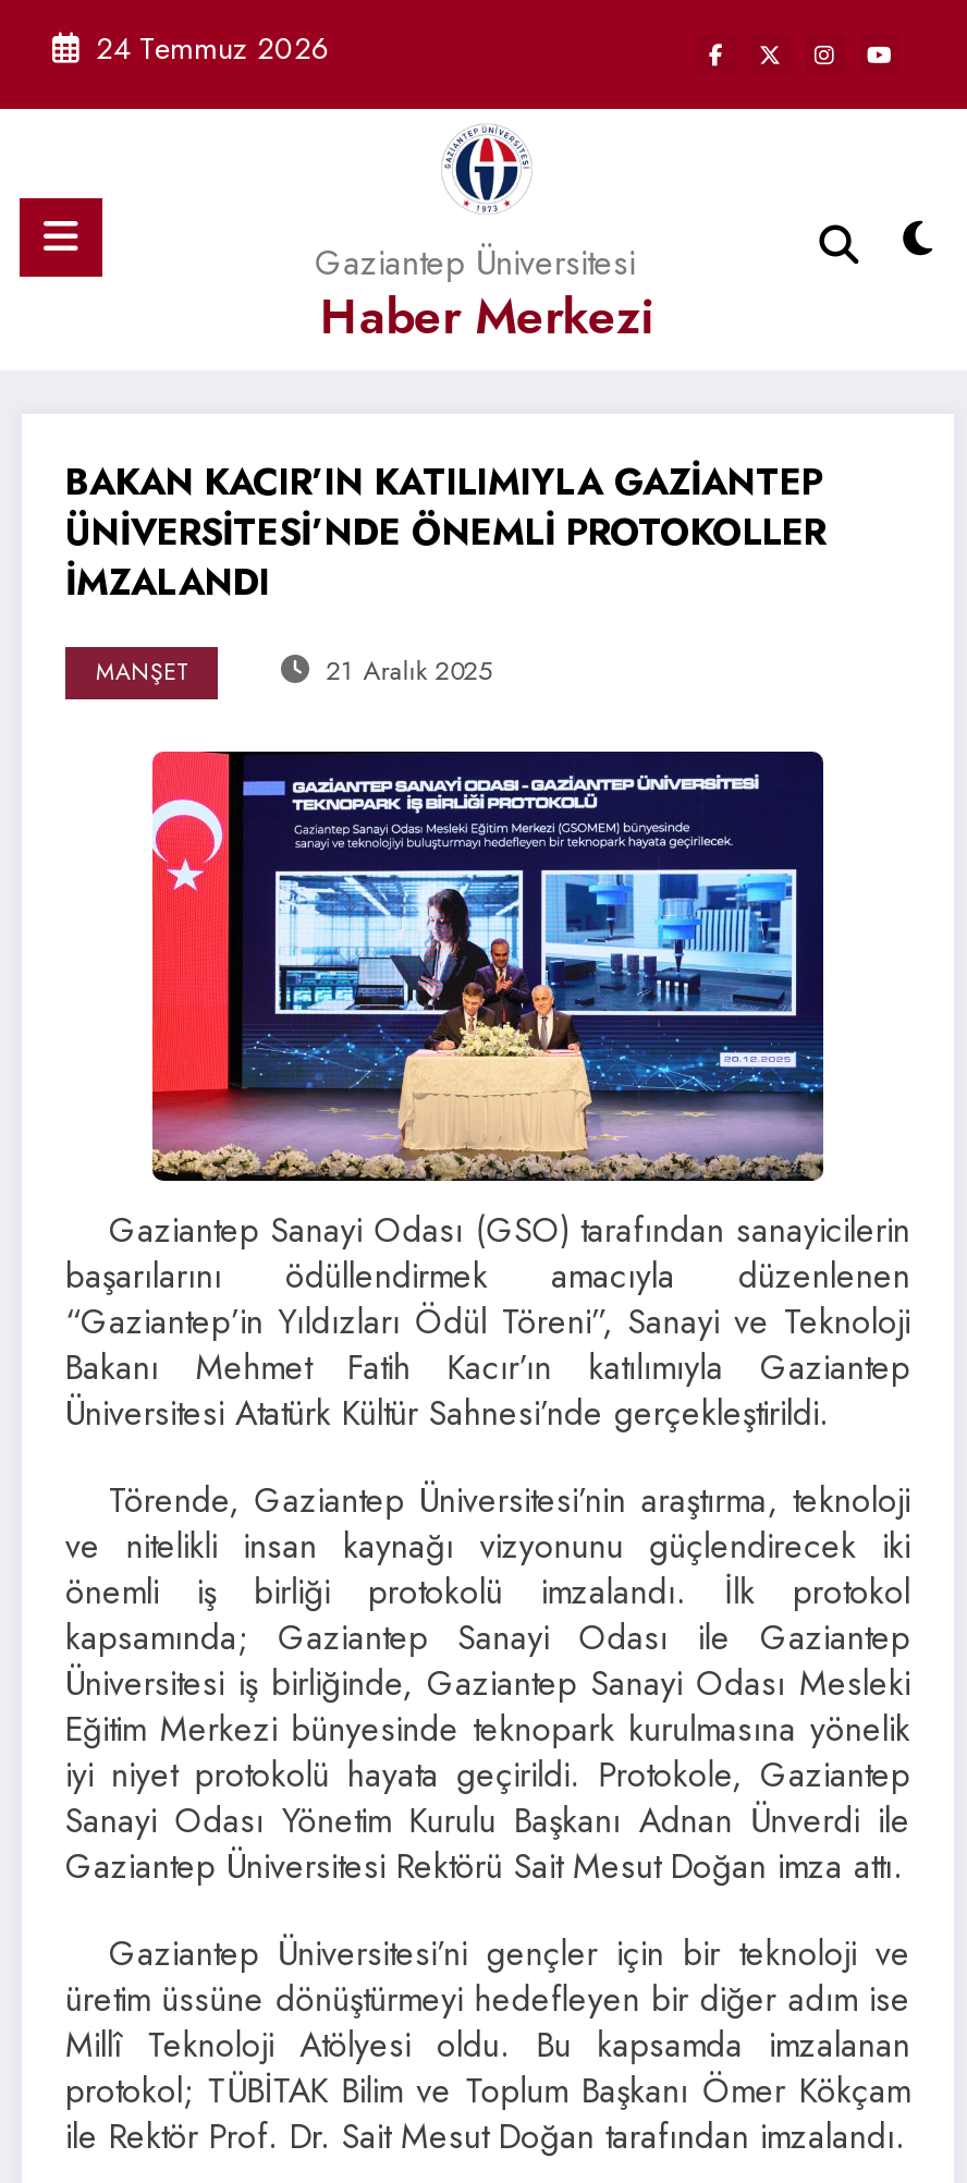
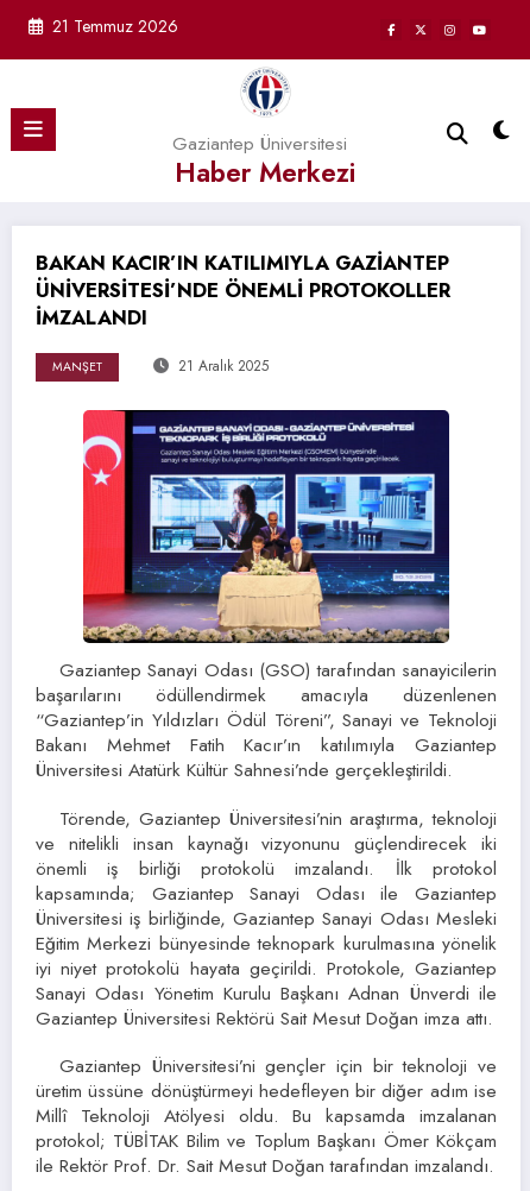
[96,26,331,70] 24 Temmuz 2026 -> [52,14,178,38] 21 Temmuz 2026

